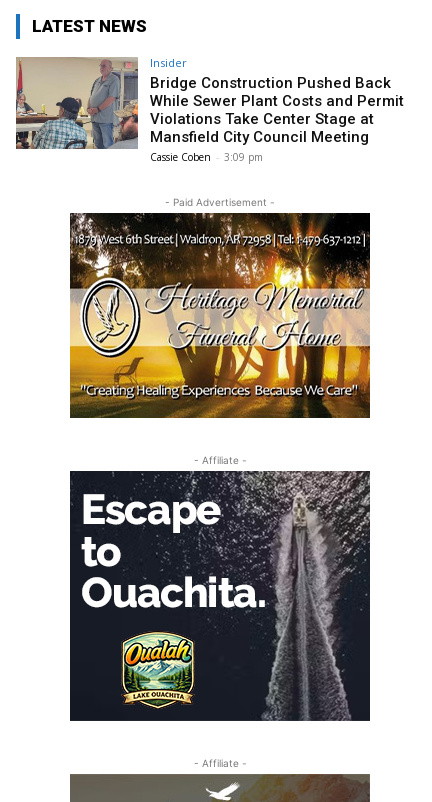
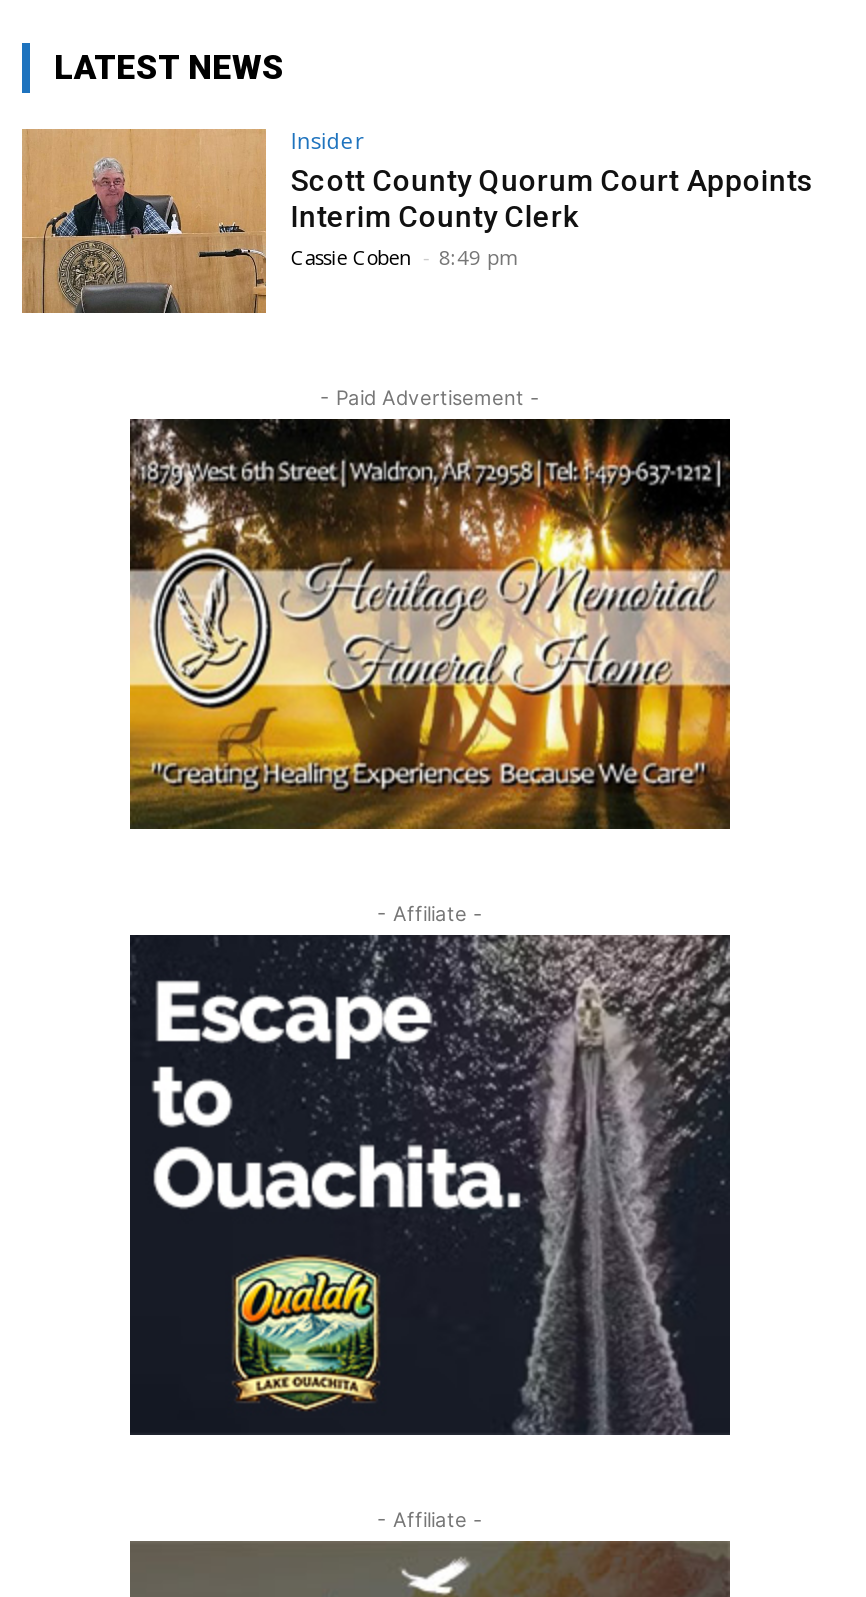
[15,57,404,164] [image] | Bridge Construction Pushed Back | While Sewer Plant Costs and Permit | Violations Take Center Stage at | Mansfield City Council Meeting | Cassie Coben - 3:09 pm -> [20,129,813,315] [image] | Scott County Quorum Court Appoints | Interim County Clerk | Cassie Coben - 8:49 pm

